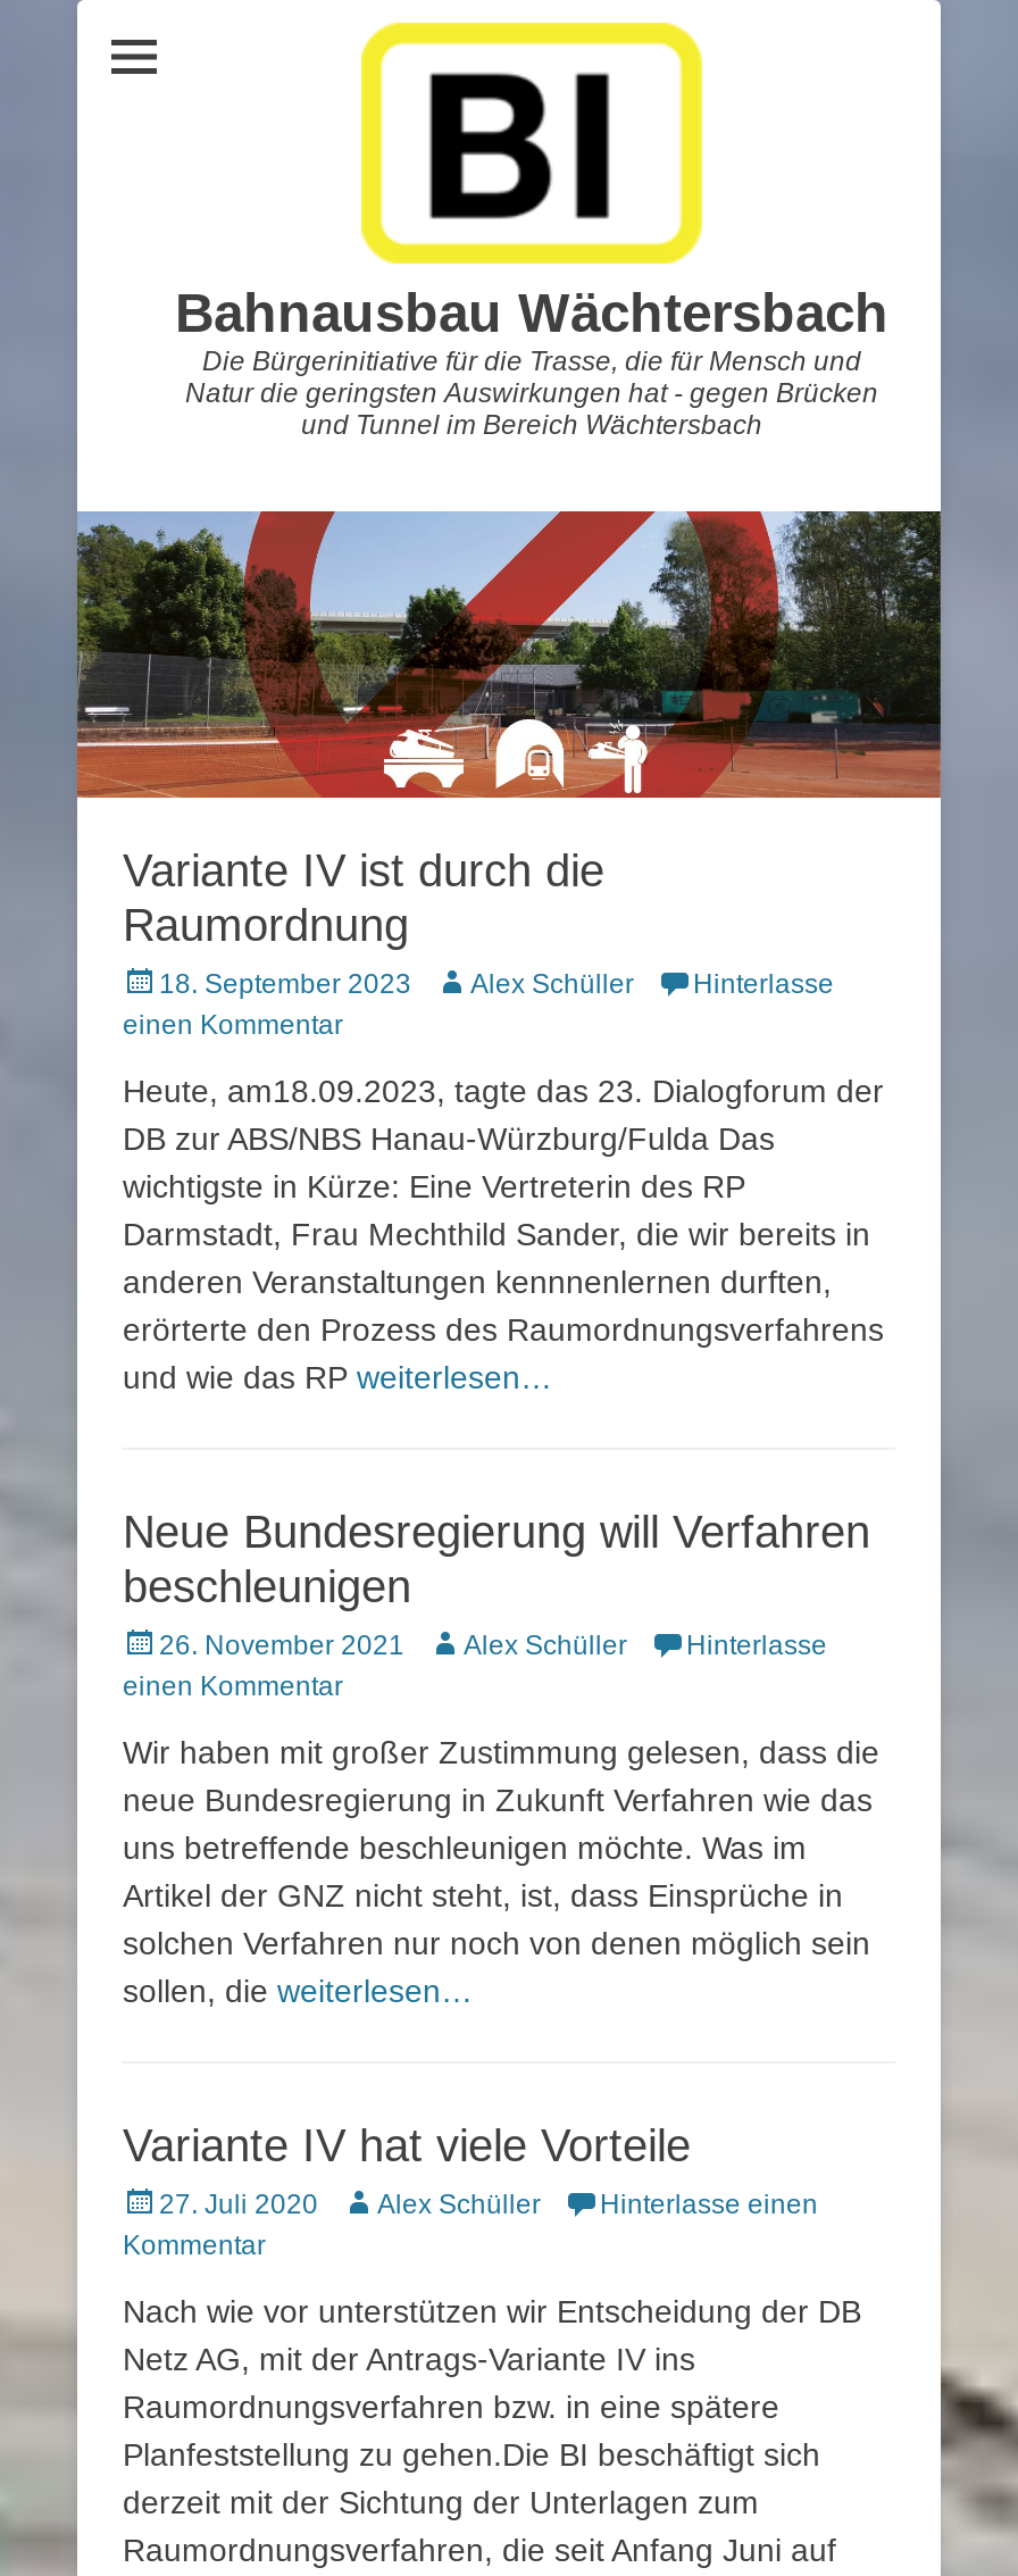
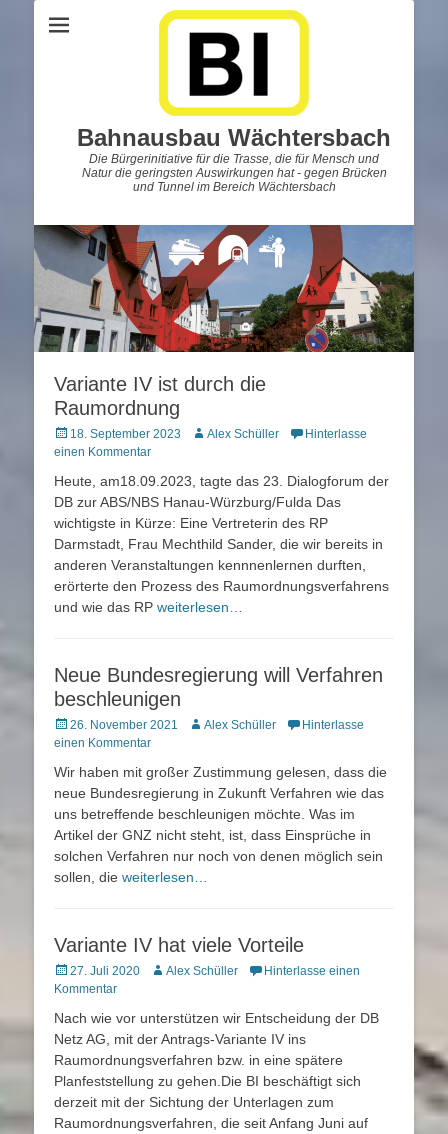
[75,509,943,800] [image] -> [34,224,415,353] [image]

